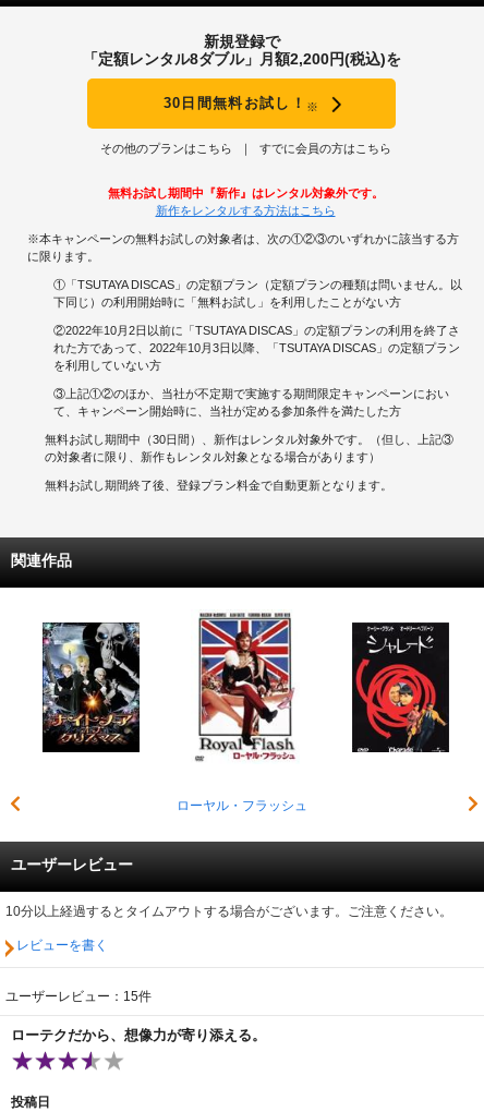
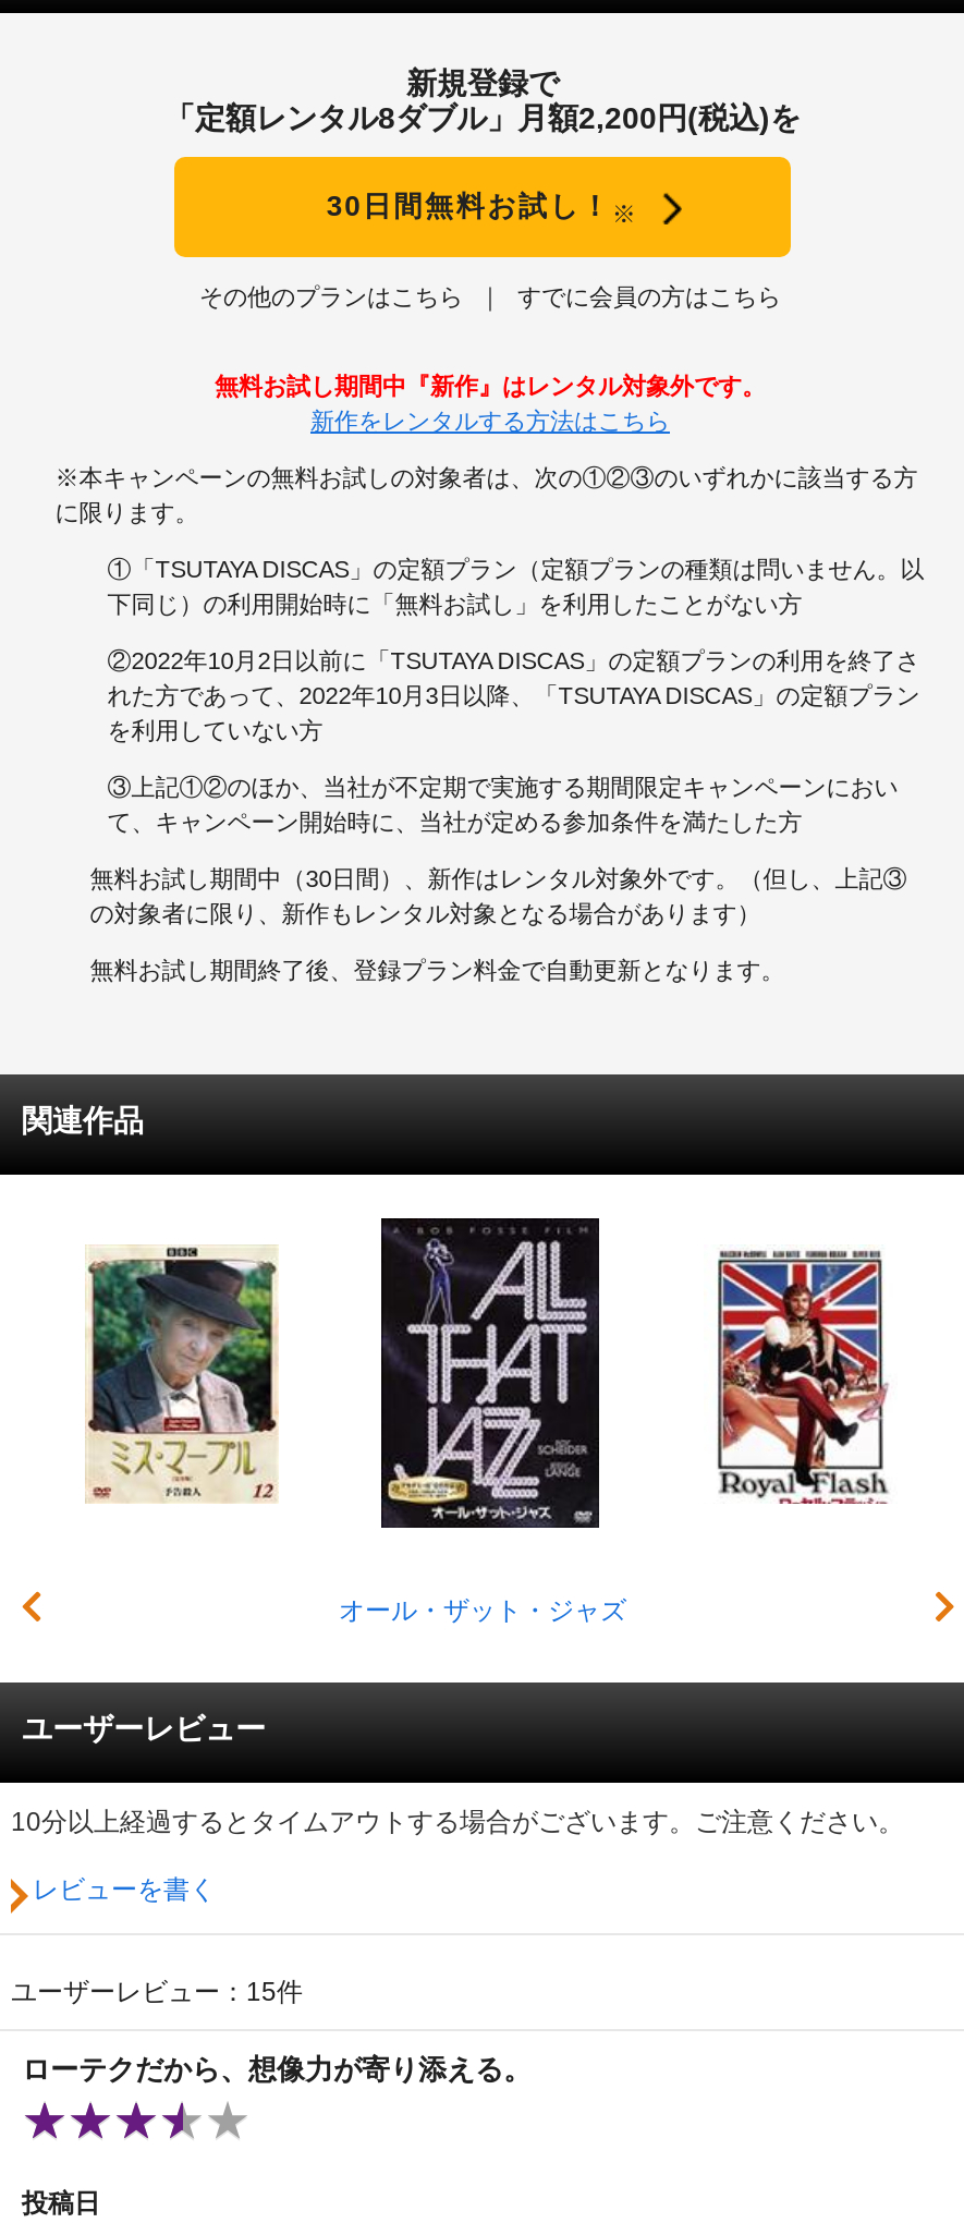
[176,609,307,813] [image] | ローヤル・フラッシュ -> [339,1216,626,1625] [image] | オール・ザット・ジャズ
[41,621,141,753] [image] -> [85,1244,279,1504] [image]
[351,621,450,753] [image] -> [704,1244,898,1506] [image]

